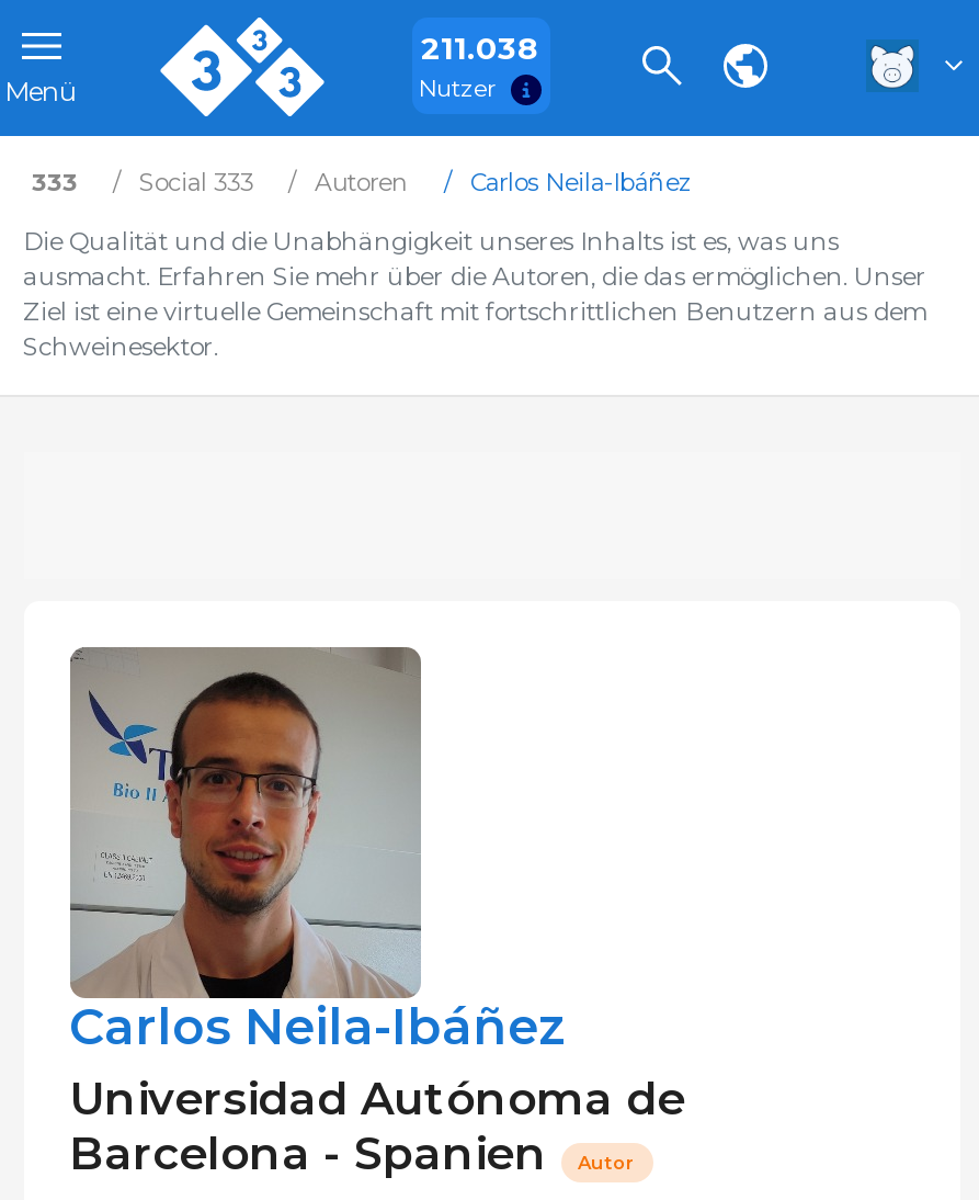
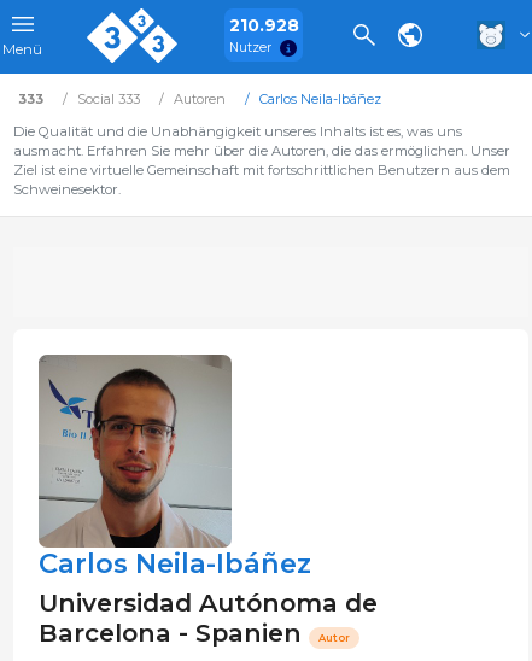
[421,27,539,67] 211.038 -> [229,14,299,36] 210.928

